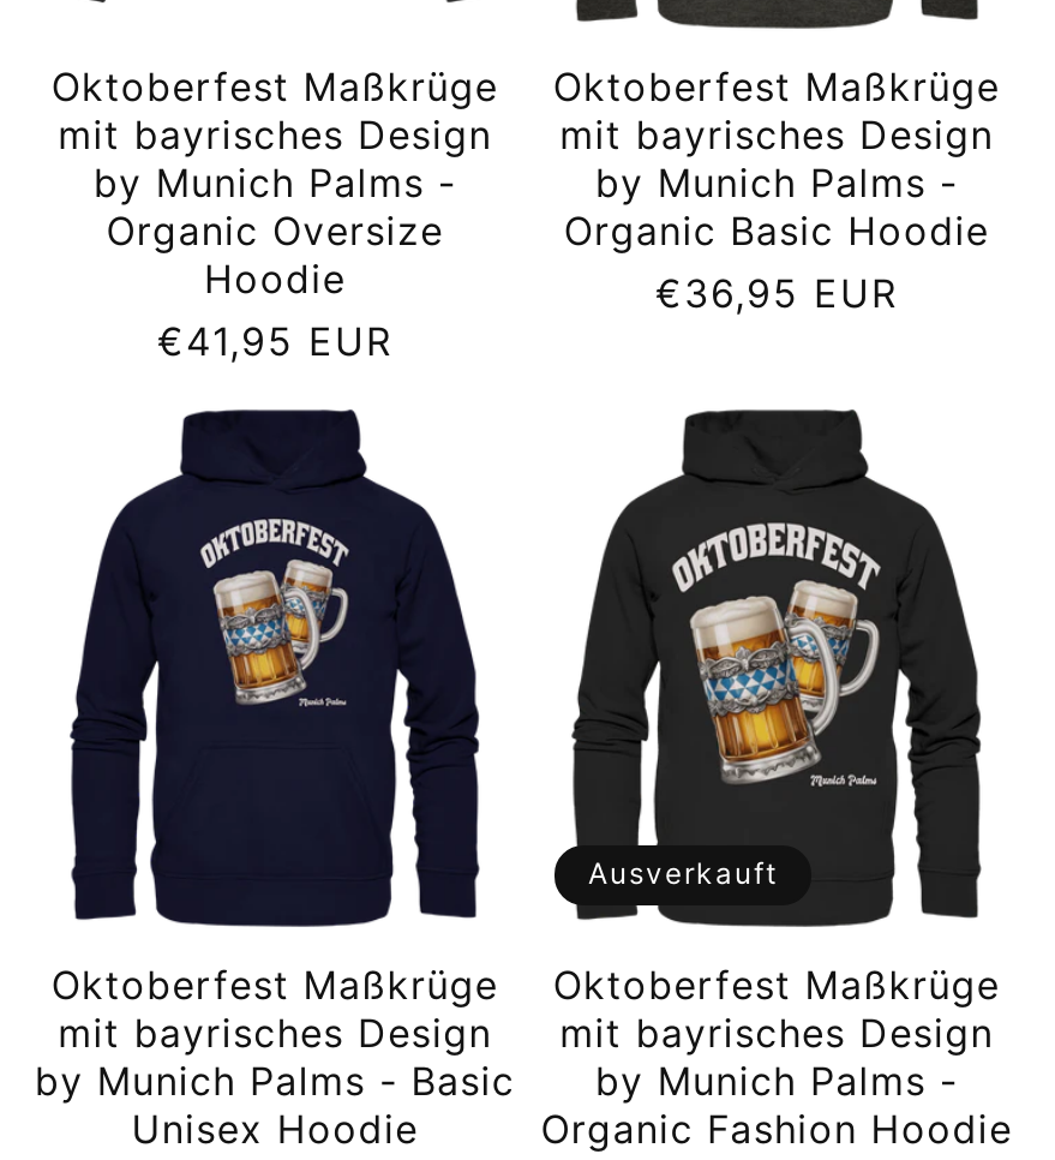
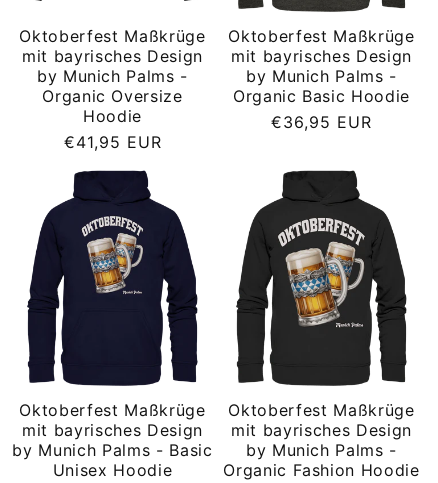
[588,855,778,891] Ausverkauft -> none

